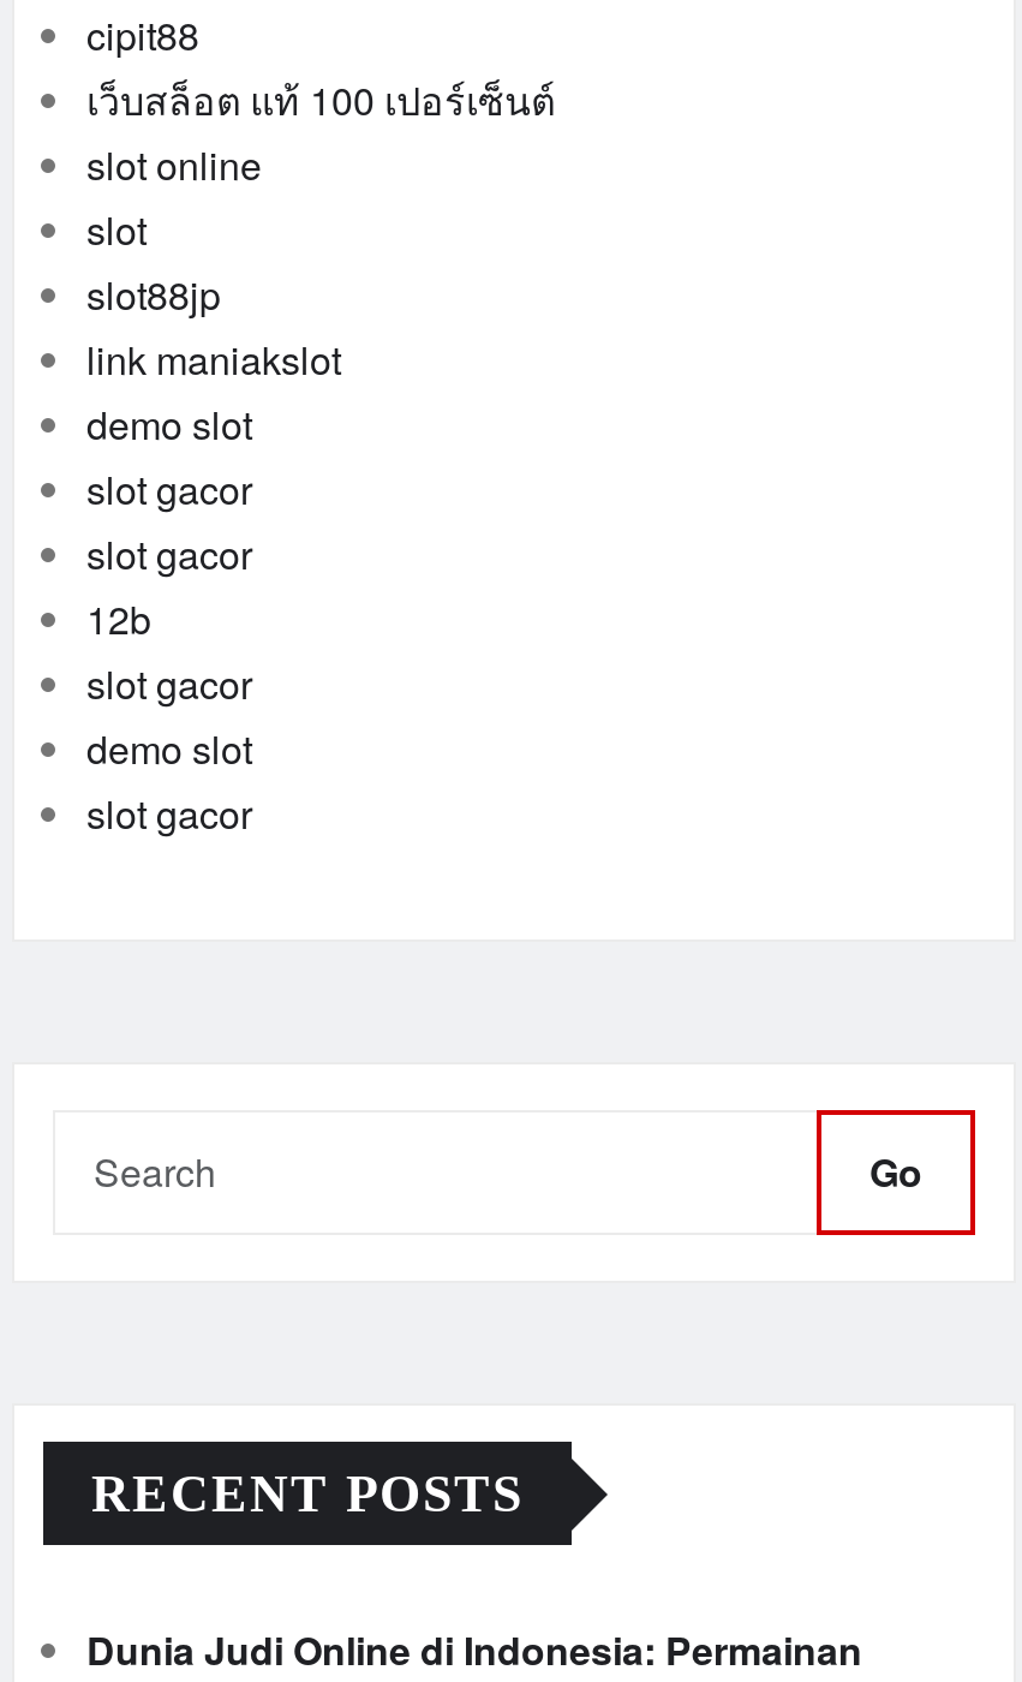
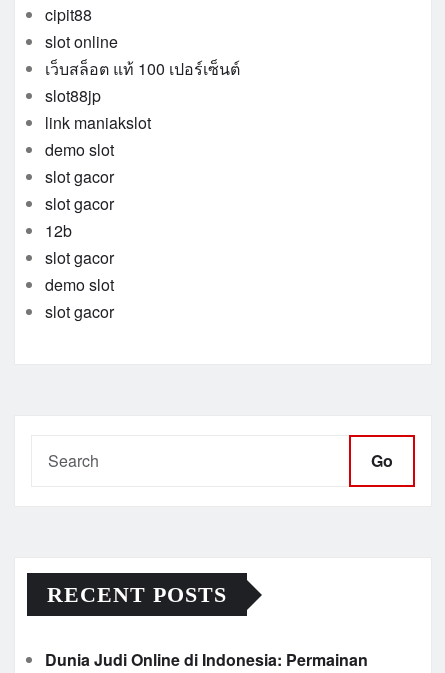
moved [86,72,555,128] -> [45,57,240,80]: เว็บสล็อต แท้ 100 เปอร์เซ็นต์
[86,202,147,257] slot -> none

